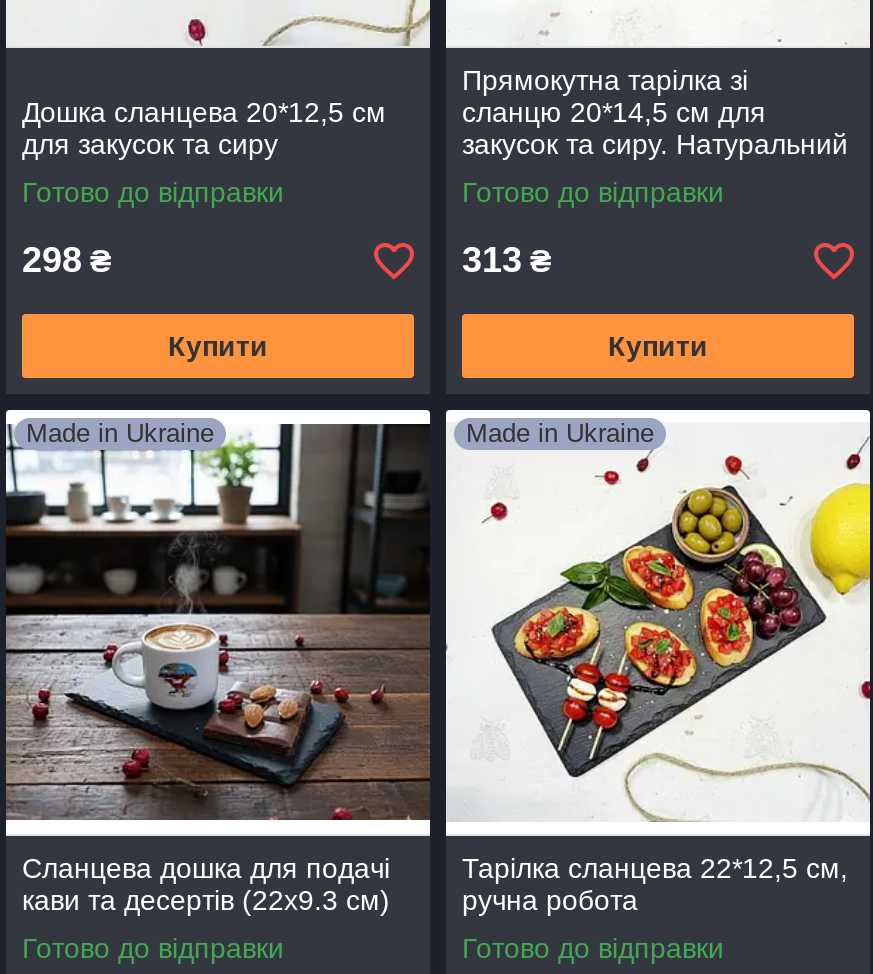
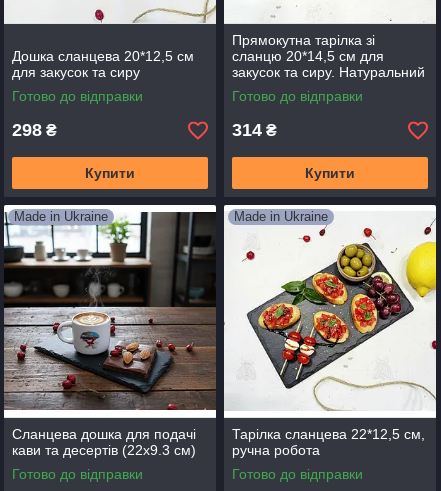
[462,240,552,280] 313 ₴ -> [232,120,277,140] 314 ₴

